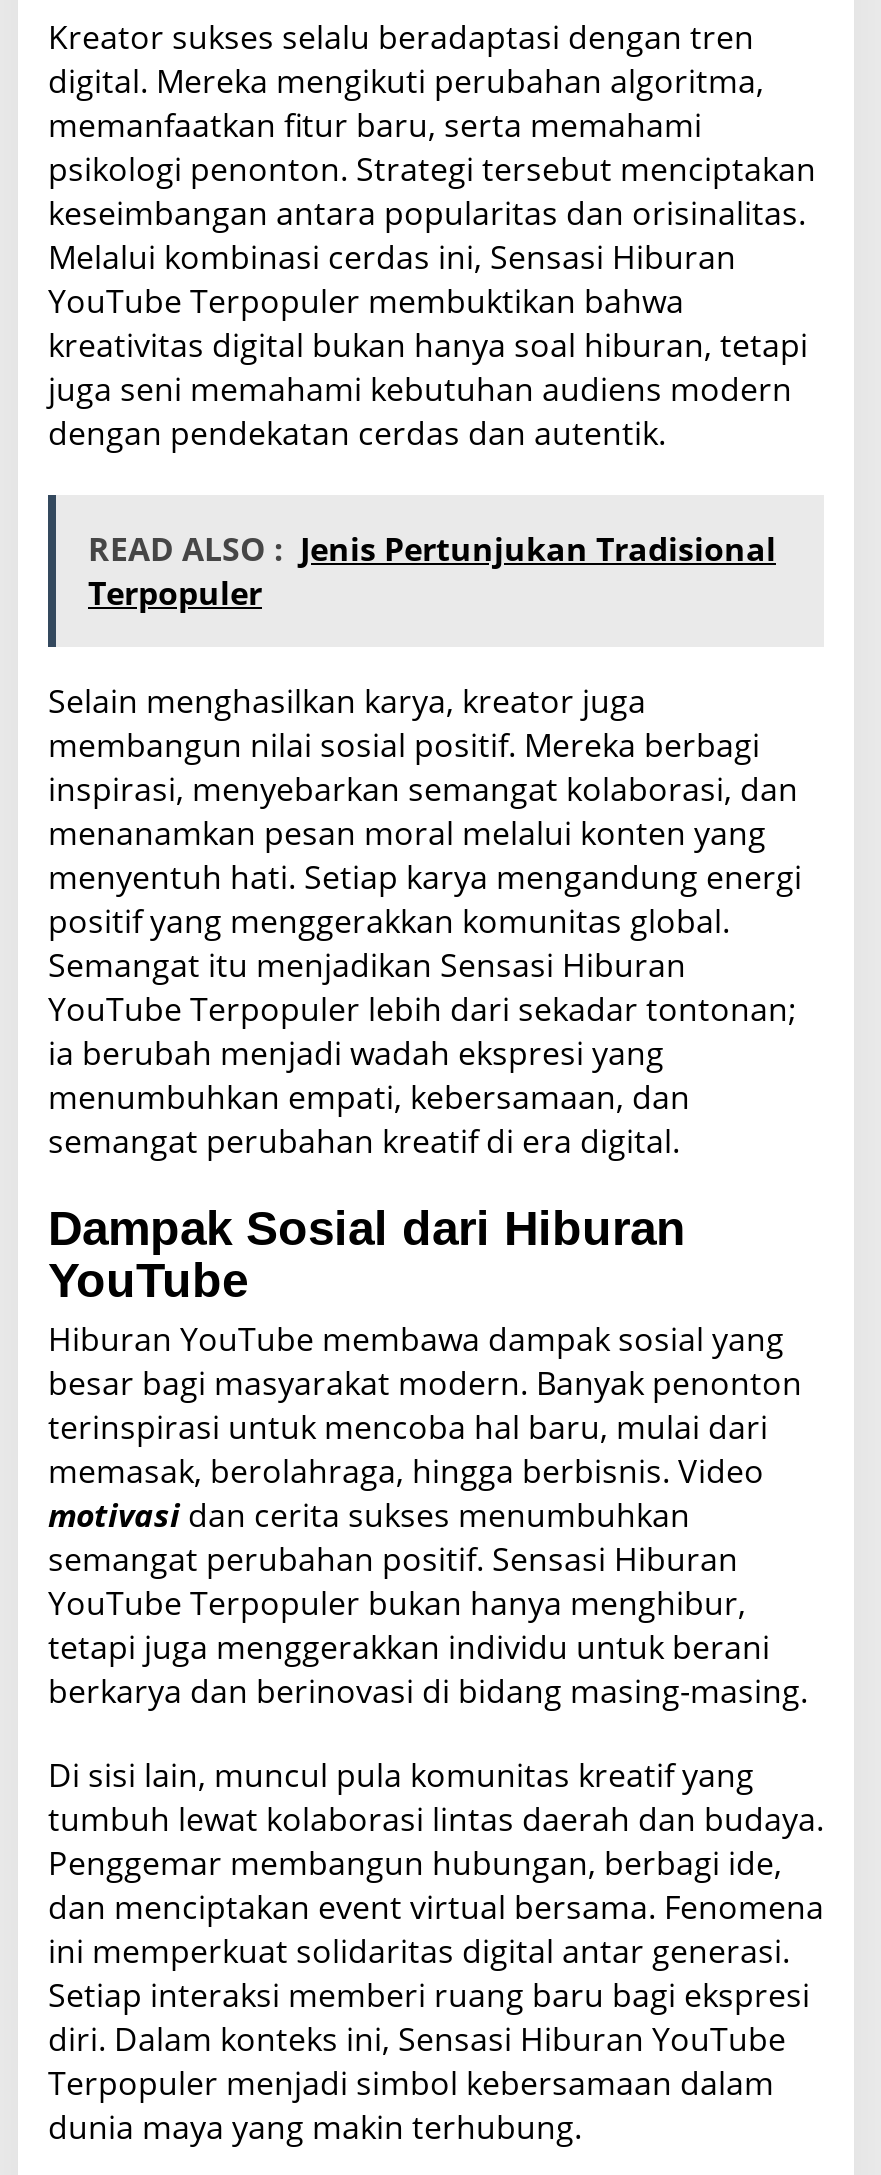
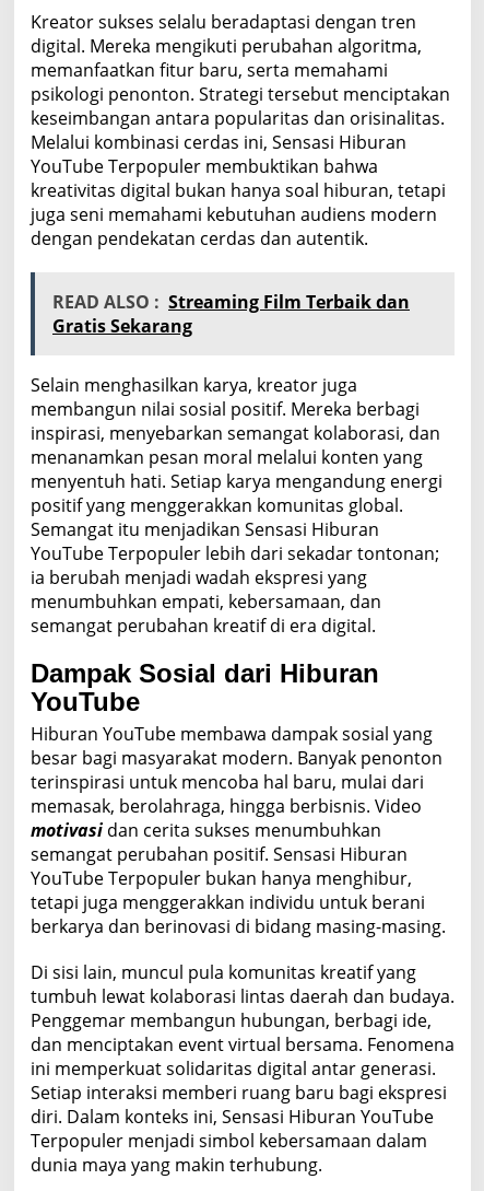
[88,527,776,615] READ ALSO : Jenis Pertunjukan Tradisional | Terpopuler -> [52,290,410,338] READ ALSO : Streaming Film Terbaik dan | Gratis Sekarang

